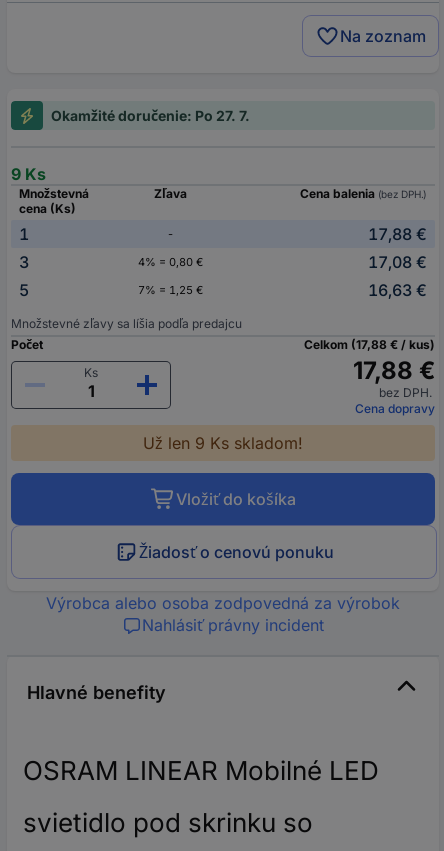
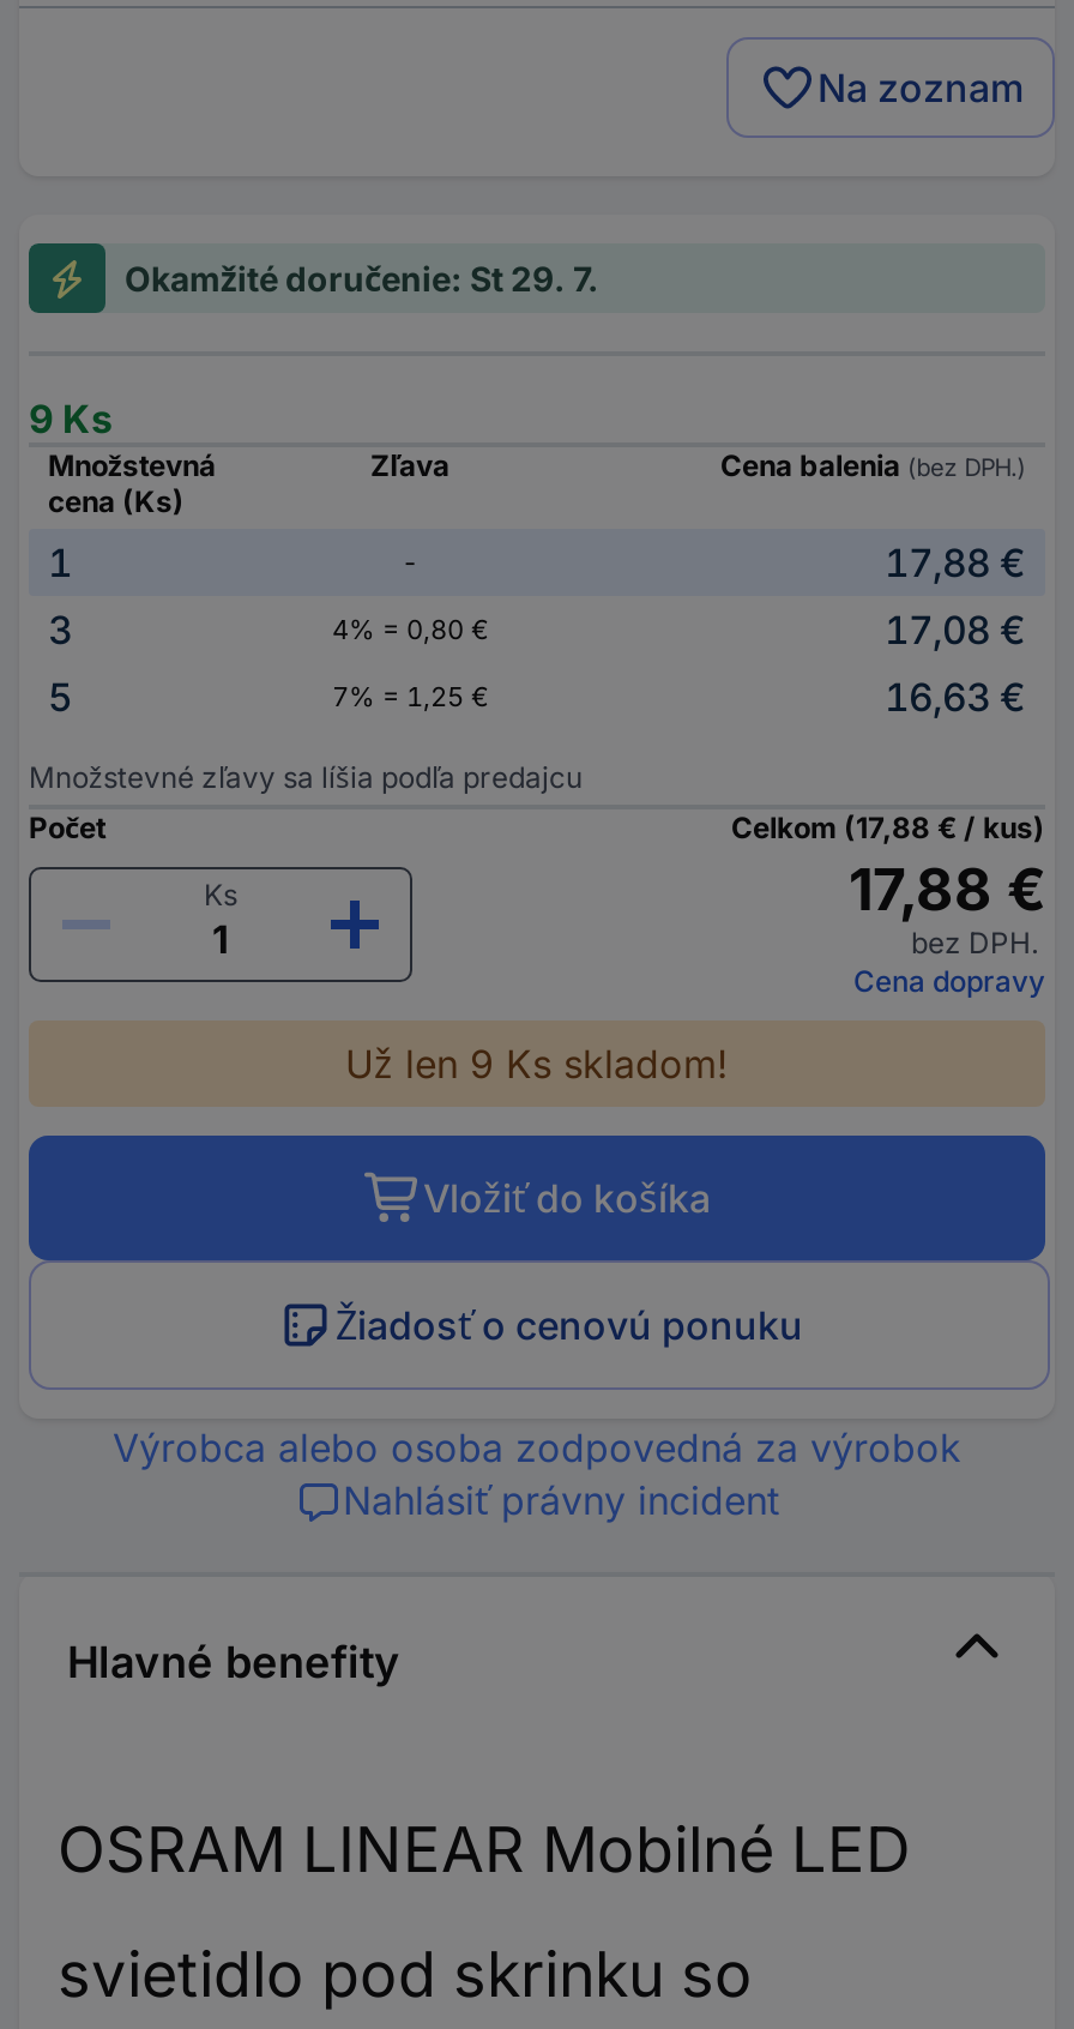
[51,107,250,124] Okamžité doručenie: Po 27. 7. -> [125,259,599,300] Okamžité doručenie: St 29. 7.

